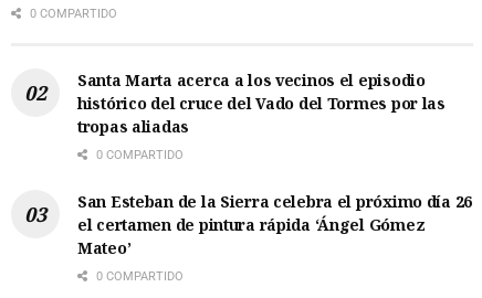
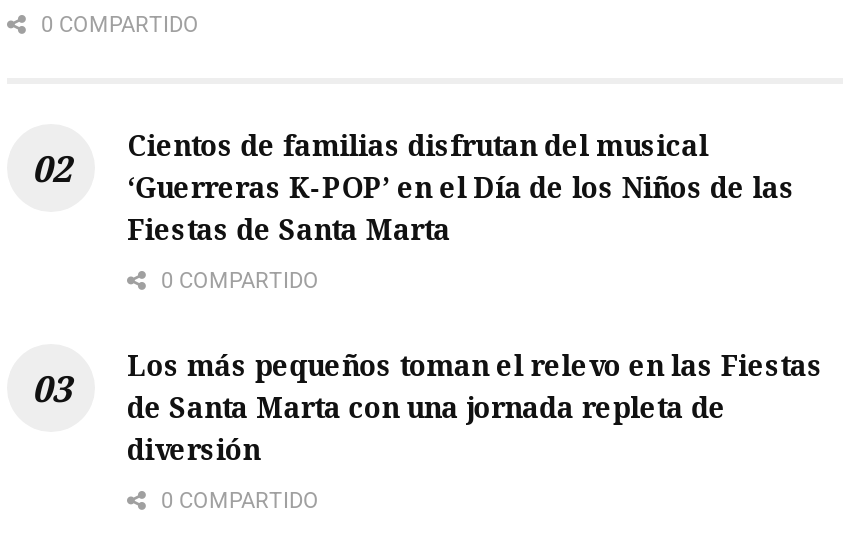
[77,69,445,137] Santa Marta acerca a los vecinos el episodio | histórico del cruce del Vado del Tormes por las | tropas aliadas -> [127,125,795,247] Cientos de familias disfrutan del musical | ‘Guerreras K-POP’ en el Día de los Niños de las | Fiestas de Santa Marta
[77,191,472,258] San Esteban de la Sierra celebra el próximo día 26 | el certamen de pintura rápida ‘Ángel Gómez | Mateo’ -> [127,345,823,467] Los más pequeños toman el relevo en las Fiestas | de Santa Marta con una jornada repleta de | diversión

